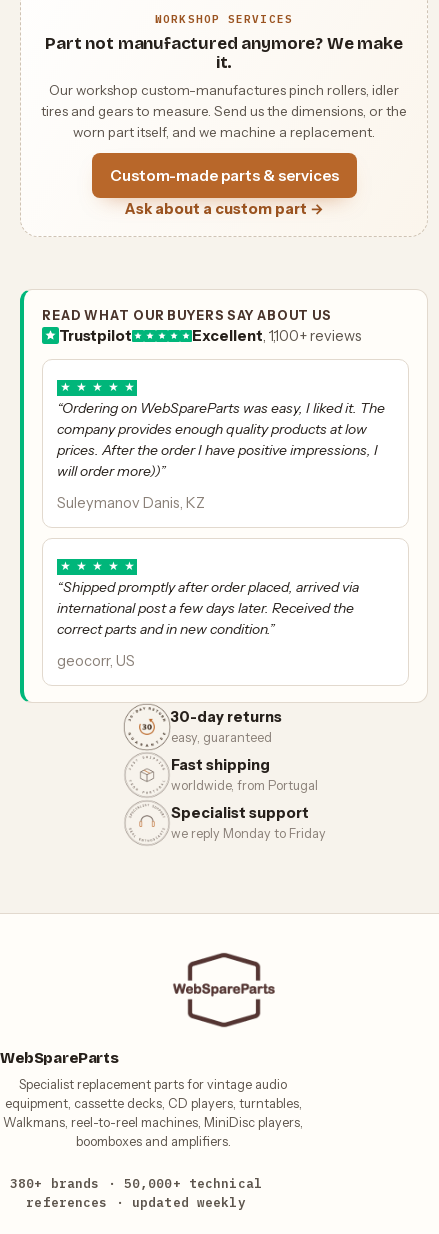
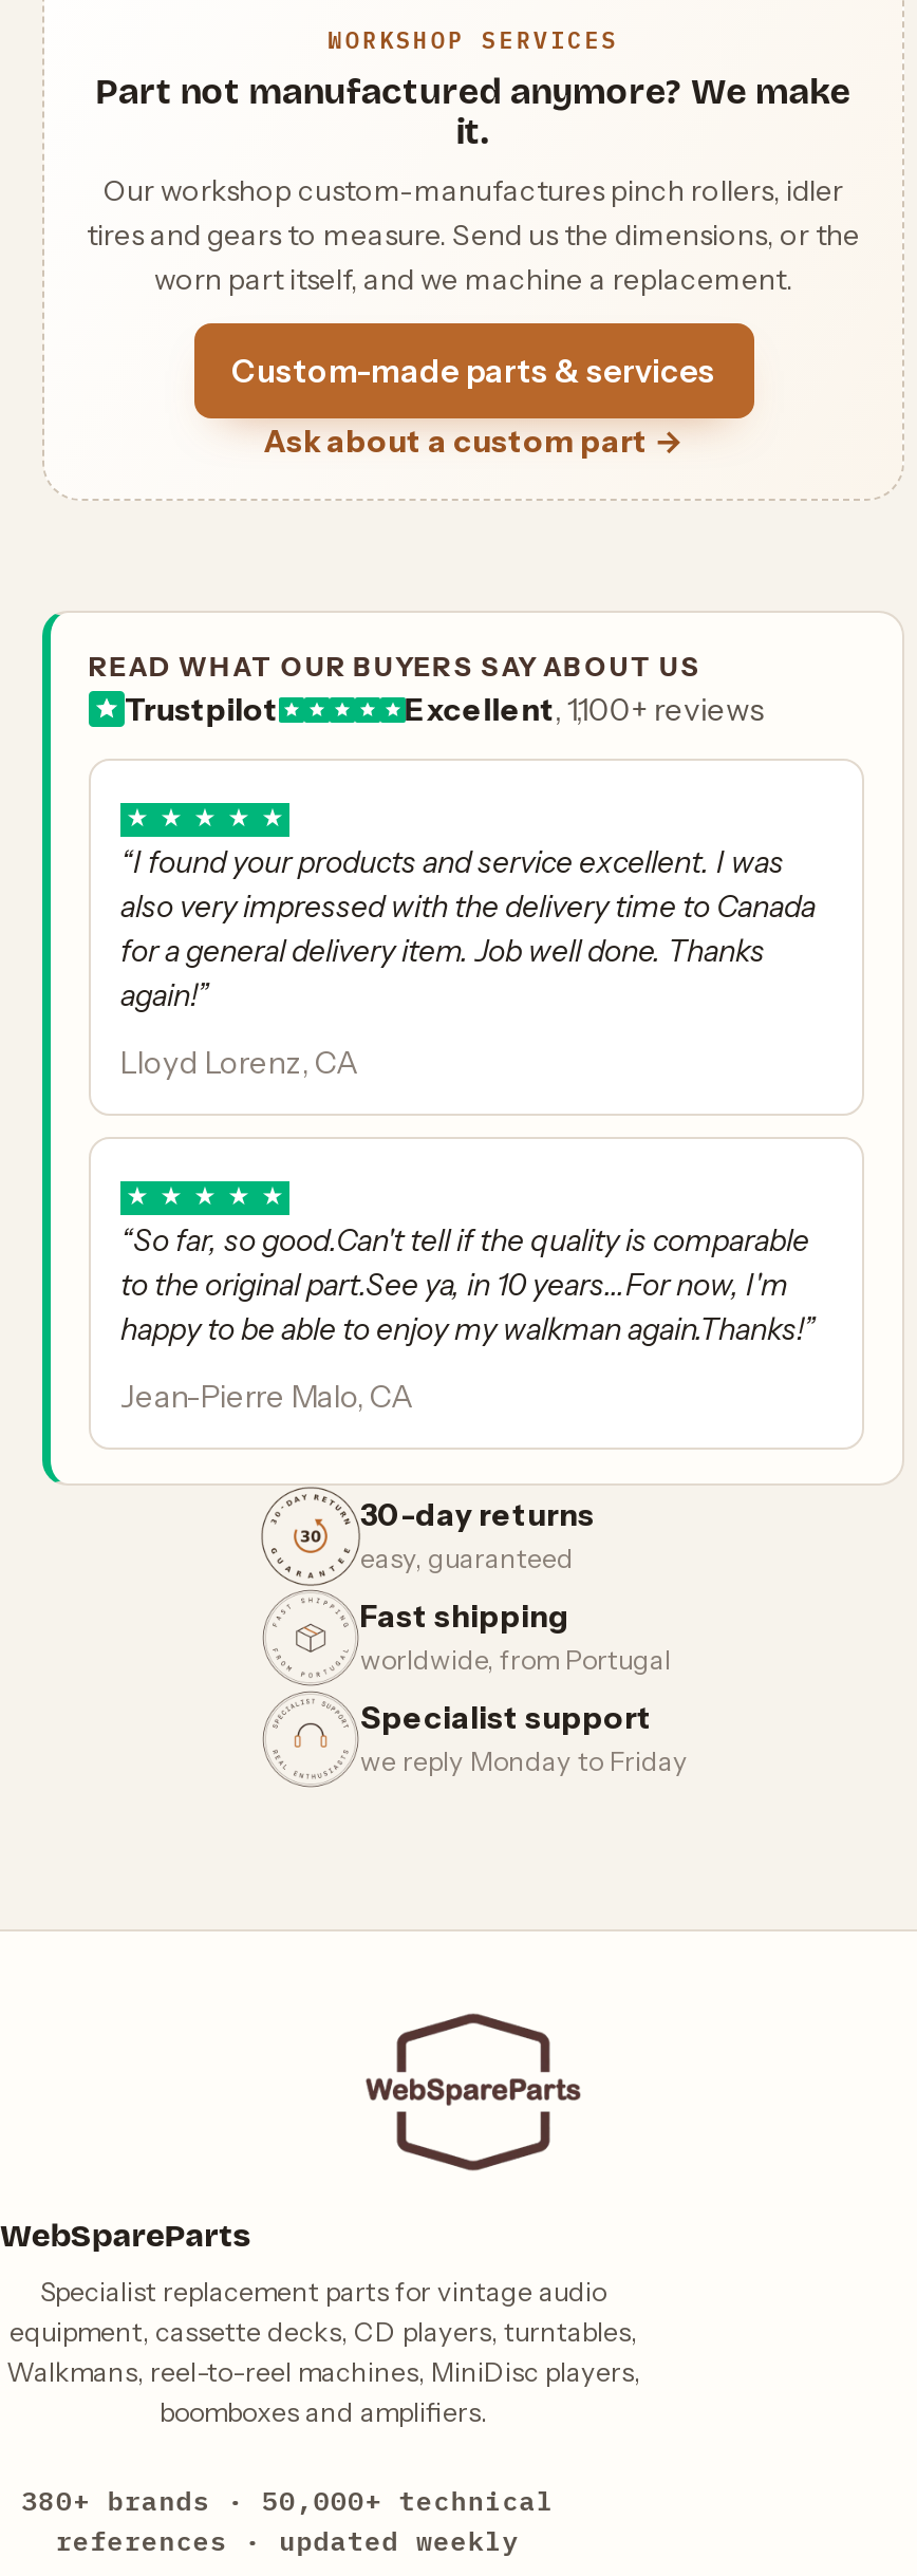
[57,398,385,479] “Ordering on WebSpareParts was easy, I liked it. The | company provides enough quality products at low | prices. After the order I have positive impressions, I | will order more))” -> [120,842,816,1013] “I found your products and service excellent. I was | also very impressed with the delivery time to Canada | for a general delivery item. Job well done. Thanks | again!”
[57,493,205,511] Suleymanov Danis, KZ -> [120,1043,359,1081] Lloyd Lorenz, CA
[57,577,359,637] “Shipped promptly after order placed, arrived via | international post a few days later. Received the | correct parts and in new condition.” -> [120,1220,816,1347] “So far, so good.Can't tell if the quality is comparable | to the original part.See ya, in 10 years...For now, I'm | happy to be able to enjoy my walkman again.Thanks!”
[57,651,135,669] geocorr, US -> [120,1377,414,1415] Jean-Pierre Malo, CA

